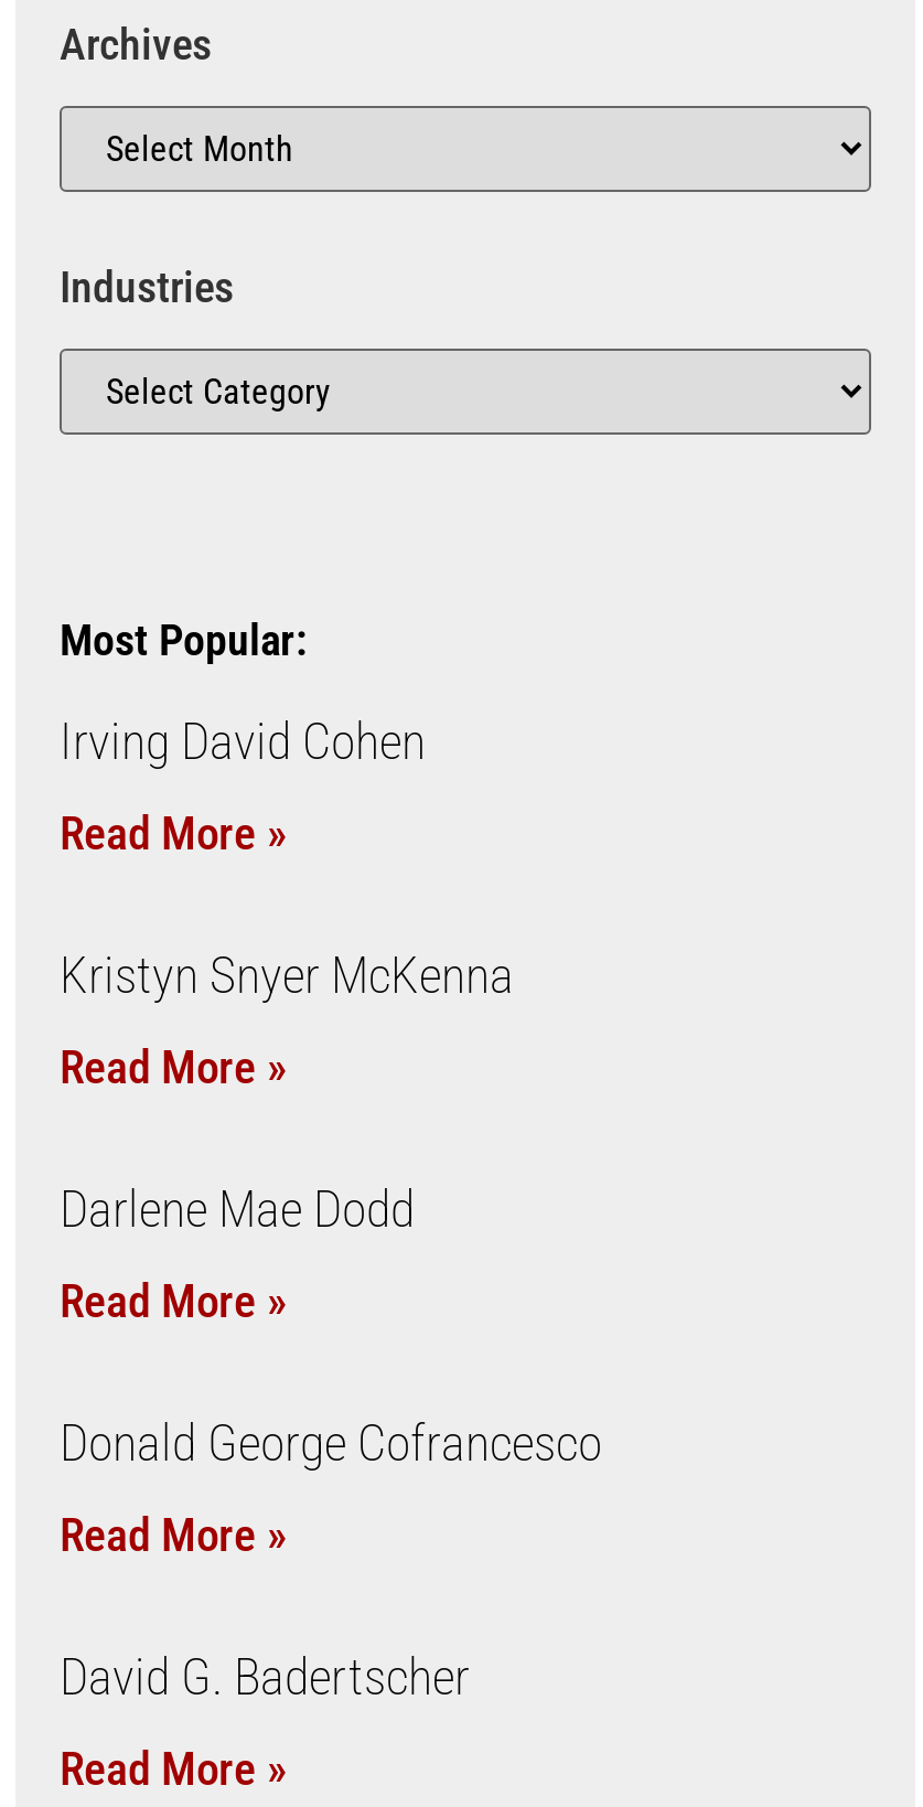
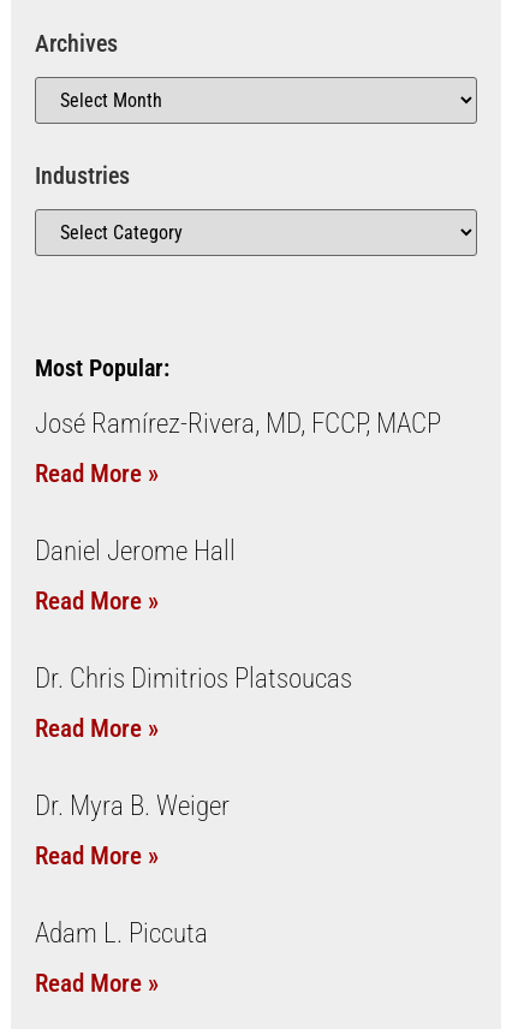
[60,713,426,773] Irving David Cohen -> [35,408,441,440] José Ramírez-Rivera, MD, FCCP, MACP
[60,947,514,1007] Kristyn Snyer McKenna -> [35,535,236,568] Daniel Jerome Hall
[60,1181,415,1241] Darlene Mae Dodd -> [35,663,352,695] Dr. Chris Dimitrios Platsoucas
[60,1415,602,1475] Donald George Cofrancesco -> [35,790,230,823] Dr. Myra B. Weiger
[60,1649,470,1708] David G. Badertscher -> [35,918,208,950] Adam L. Piccuta

